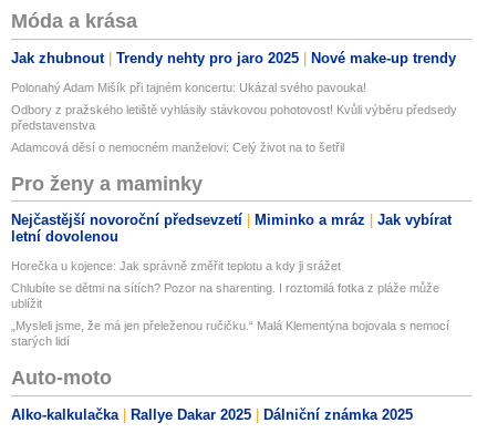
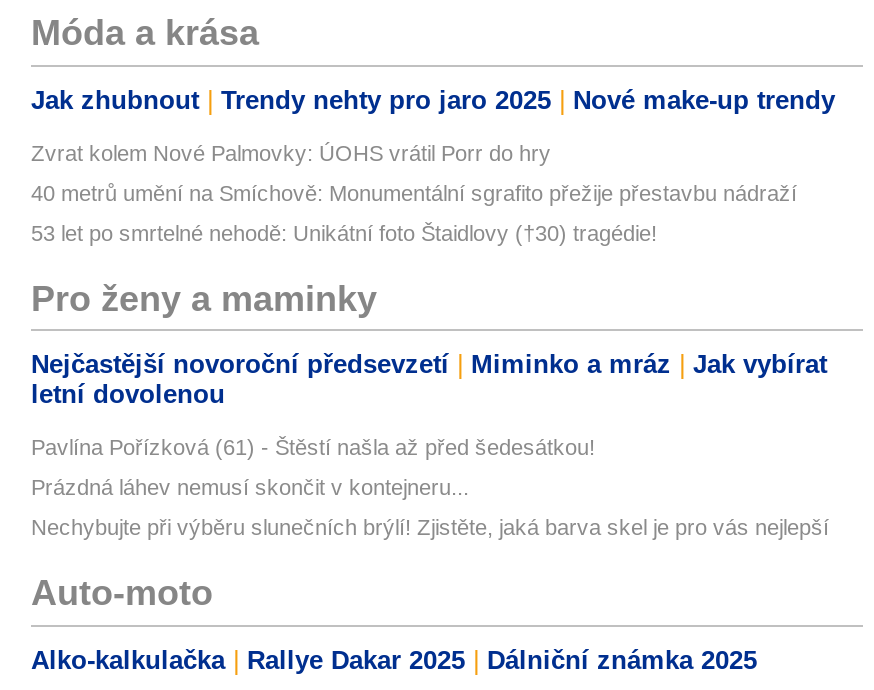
[11,81,366,94] Polonahý Adam Mišík při tajném koncertu: Ukázal svého pavouka! -> [31,141,551,165] Zvrat kolem Nové Palmovky: ÚOHS vrátil Porr do hry
[11,103,457,132] Odbory z pražského letiště vyhlásily stávkovou pohotovost! Kvůli výběru předsedy | představenstva -> [31,181,797,205] 40 metrů umění na Smíchově: Monumentální sgrafito přežije přestavbu nádraží
[11,141,344,154] Adamcová děsí o nemocném manželovi: Celý život na to šetřil -> [31,221,657,245] 53 let po smrtelné nehodě: Unikátní foto Štaidlovy (†30) tragédie!
[11,260,341,273] Horečka u kojence: Jak správně změřit teplotu a kdy ji srážet -> [31,436,595,460] Pavlína Pořízková (61) - Štěstí našla až před šedesátkou!
[11,282,439,311] Chlubíte se dětmi na sítích? Pozor na sharenting. I roztomilá fotka z pláže může | ublížit -> [31,476,469,500] Prázdná láhev nemusí skončit v kontejneru...
[11,319,449,348] „Mysleli jsme, že má jen přeleženou ručičku.“ Malá Klementýna bojovala s nemocí | starých lidí -> [31,516,829,540] Nechybujte při výběru slunečních brýlí! Zjistěte, jaká barva skel je pro vás nejlepší

